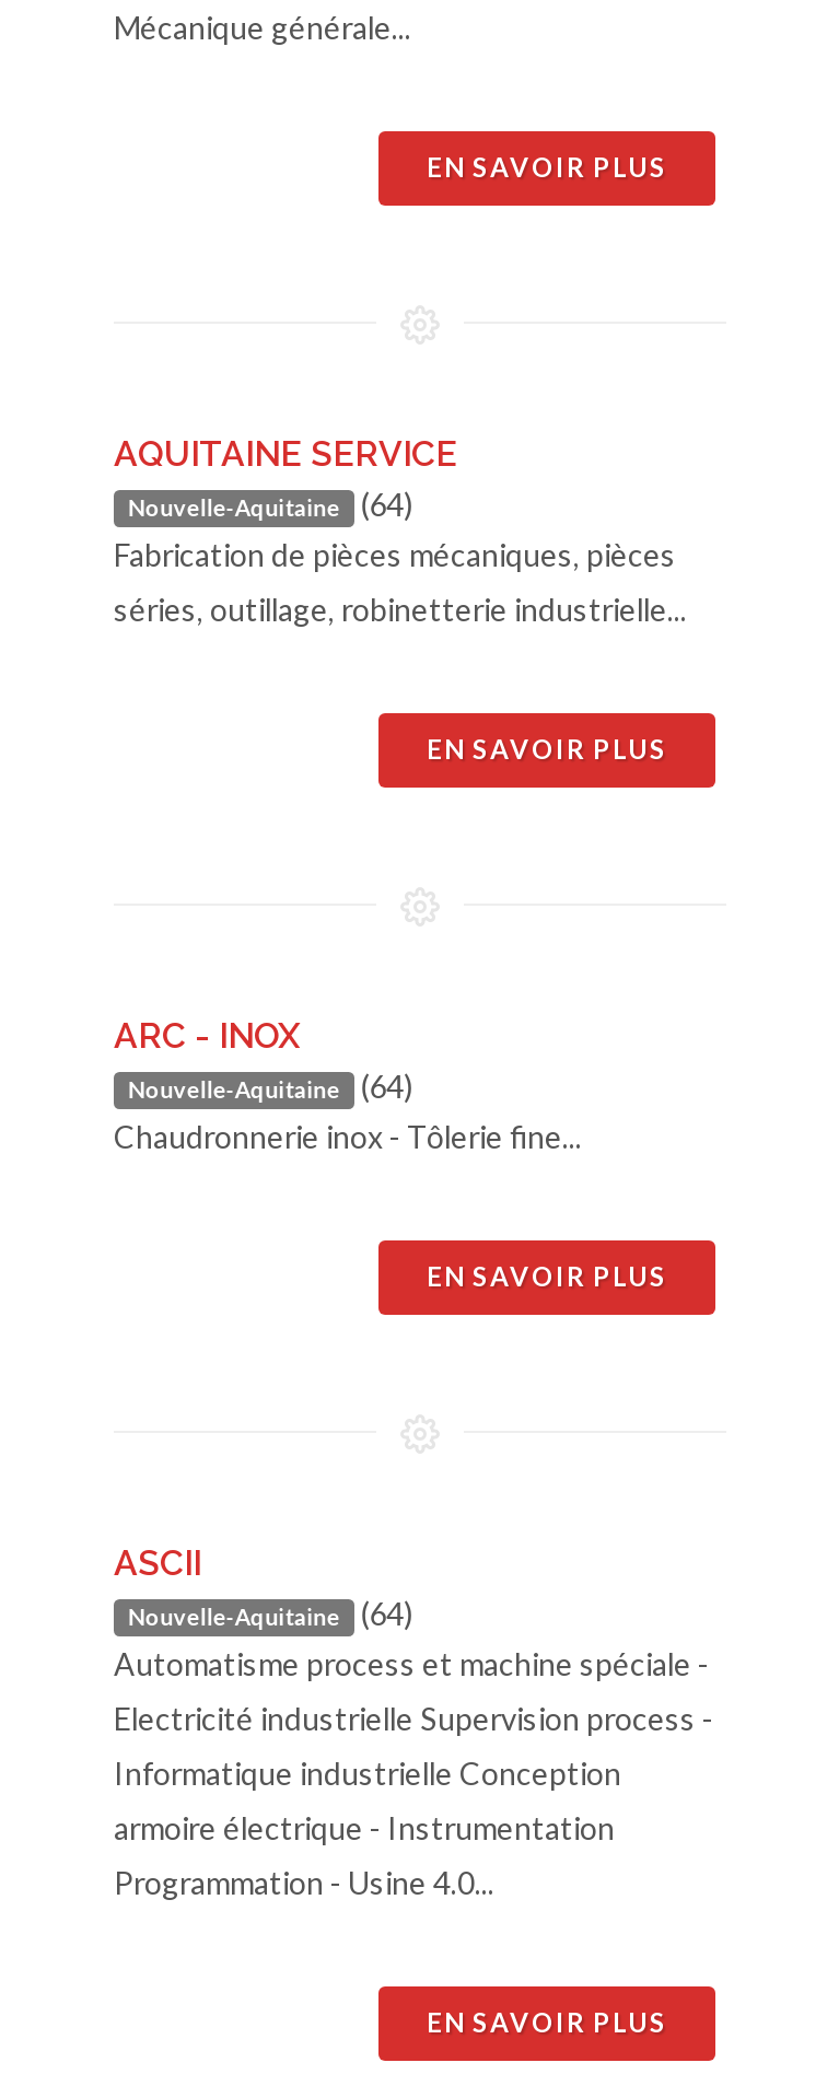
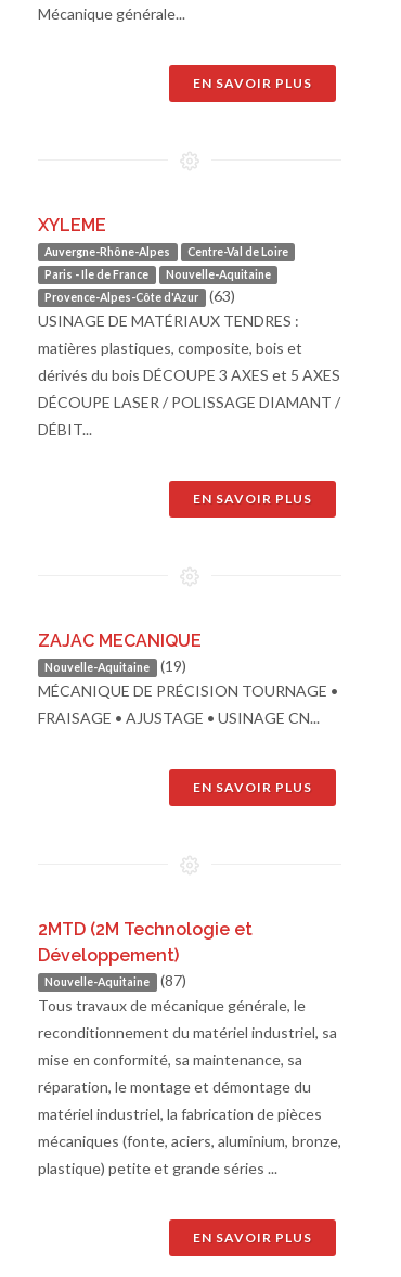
[114,432,687,627] AQUITAINE SERVICE | Nouvelle-Aquitaine (64) | Fabrication de pièces mécaniques, pièces | séries, outillage, robinetterie industrielle... -> [38,214,340,438] XYLEME | Auvergne-Rhône-Alpes | Centre-Val de Loire | Paris - Ile de France | Nouvelle-Aquitaine | Provence-Alpes-Côte d'Azur (63) | USINAGE DE MATÉRIAUX TENDRES : | matières plastiques, composite, bois et | dérivés du bois DÉCOUPE 3 AXES et 5 AXES | DÉCOUPE LASER / POLISSAGE DIAMANT / | DÉBIT...
[114,1014,582,1154] ARC - INOX | Nouvelle-Aquitaine (64) | Chaudronnerie inox - Tôlerie fine... -> [38,630,338,726] ZAJAC MECANIQUE | Nouvelle-Aquitaine (19) | MÉCANIQUE DE PRÉCISION TOURNAGE • | FRAISAGE • AJUSTAGE • USINAGE CN...
[114,1541,713,1900] ASCII | Nouvelle-Aquitaine (64) | Automatisme process et machine spéciale - | Electricité industrielle Supervision process - | Informatique industrielle Conception | armoire électrique - Instrumentation | Programmation - Usine 4.0... -> [38,919,341,1177] 2MTD (2M Technologie et | Développement) | Nouvelle-Aquitaine (87) | Tous travaux de mécanique générale, le | reconditionnement du matériel industriel, sa | mise en conformité, sa maintenance, sa | réparation, le montage et démontage du | matériel industriel, la fabrication de pièces | mécaniques (fonte, aciers, aluminium, bronze, | plastique) petite et grande séries ...

